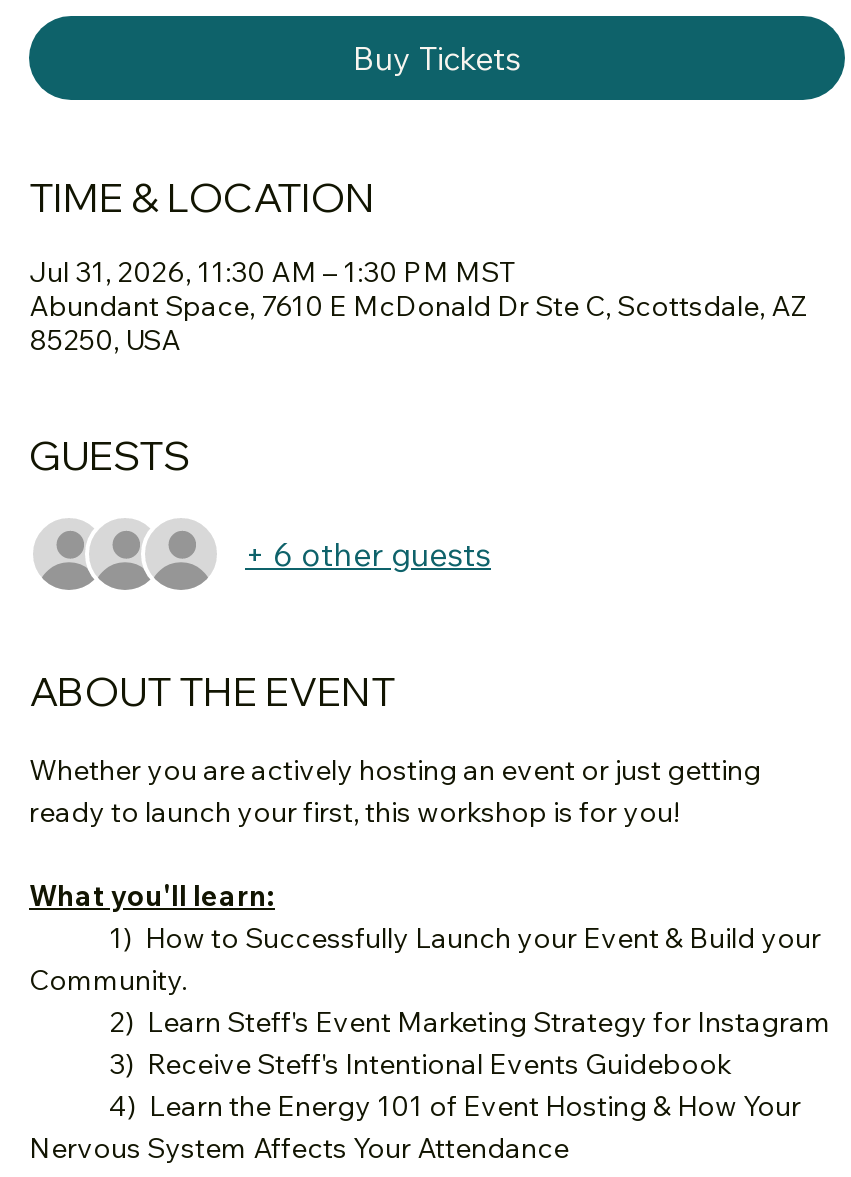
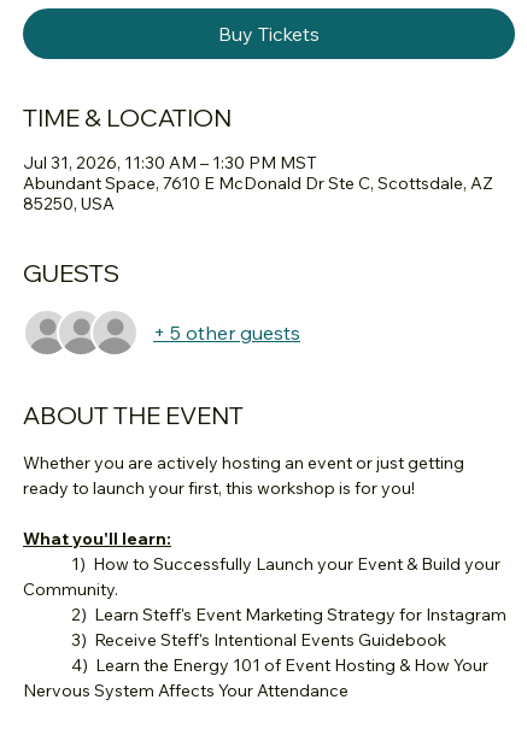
[245,534,491,574] + 6 other guests -> [153,321,300,345] + 5 other guests

